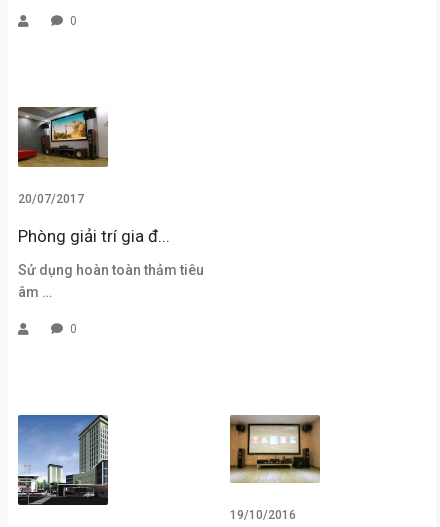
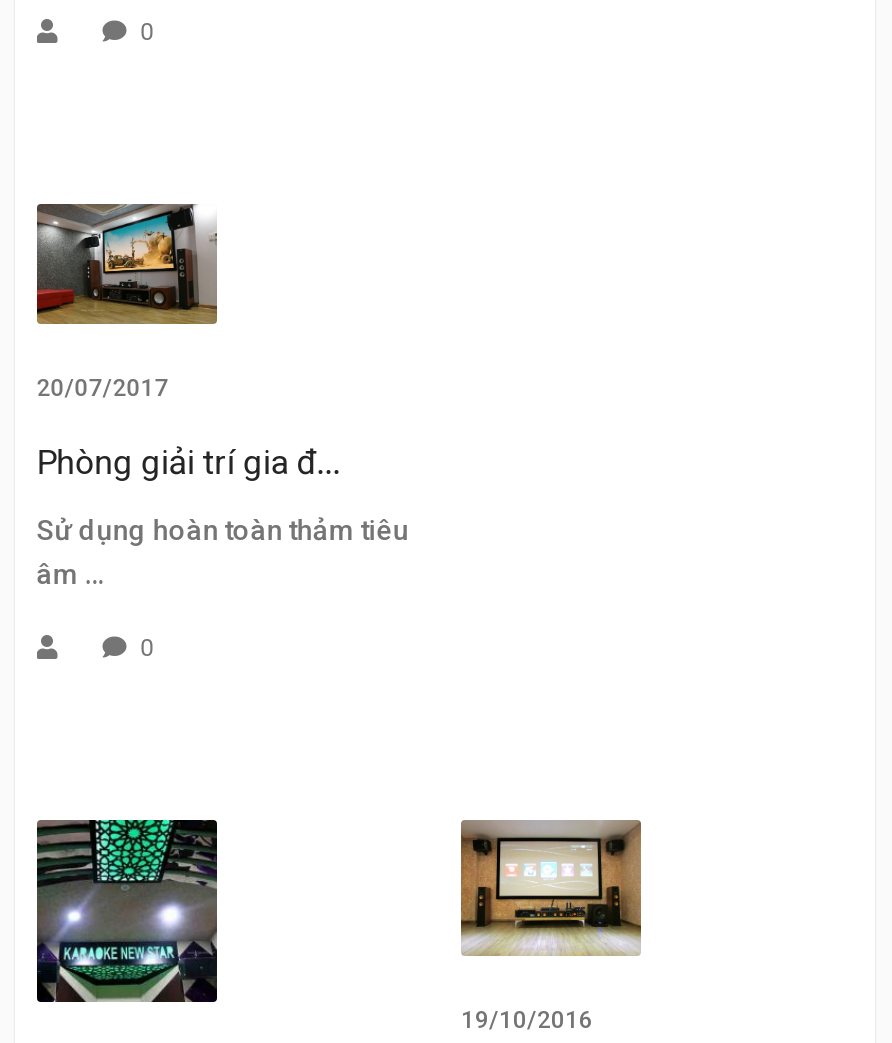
[17,414,109,505] [image] -> [35,818,217,1002] [image]

